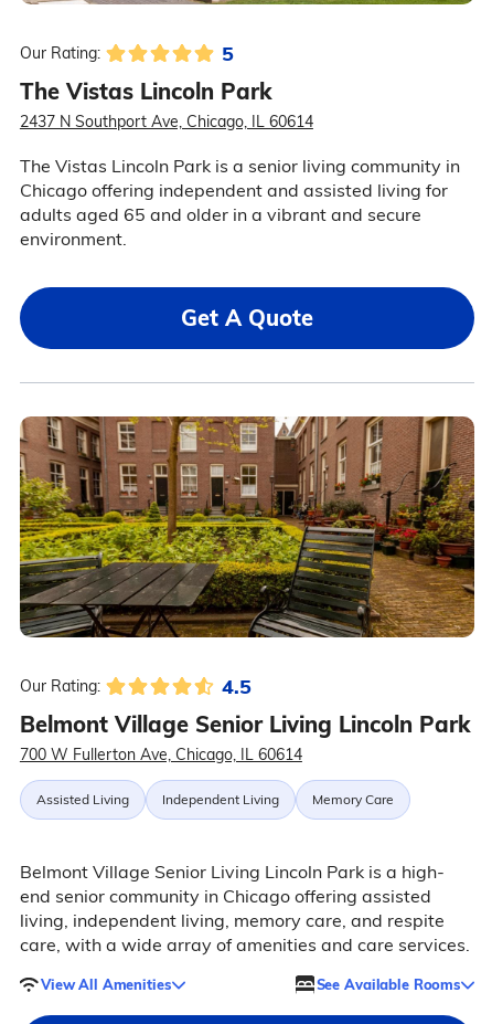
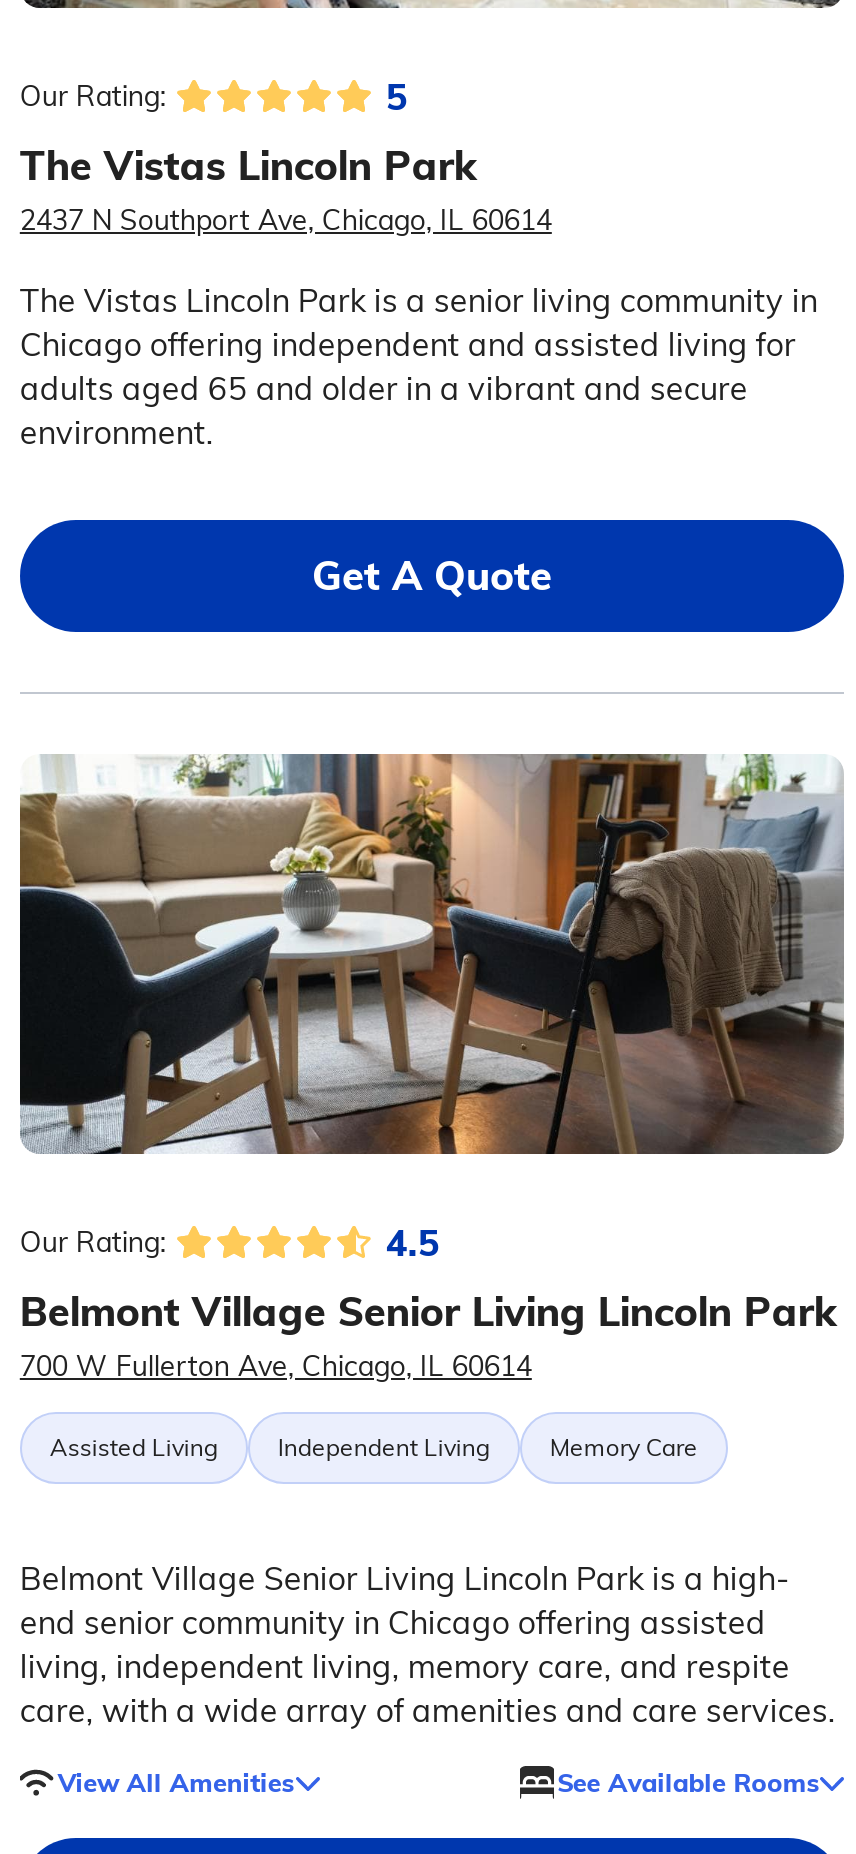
[19,415,475,638] [image] -> [18,752,844,1156] [image]

